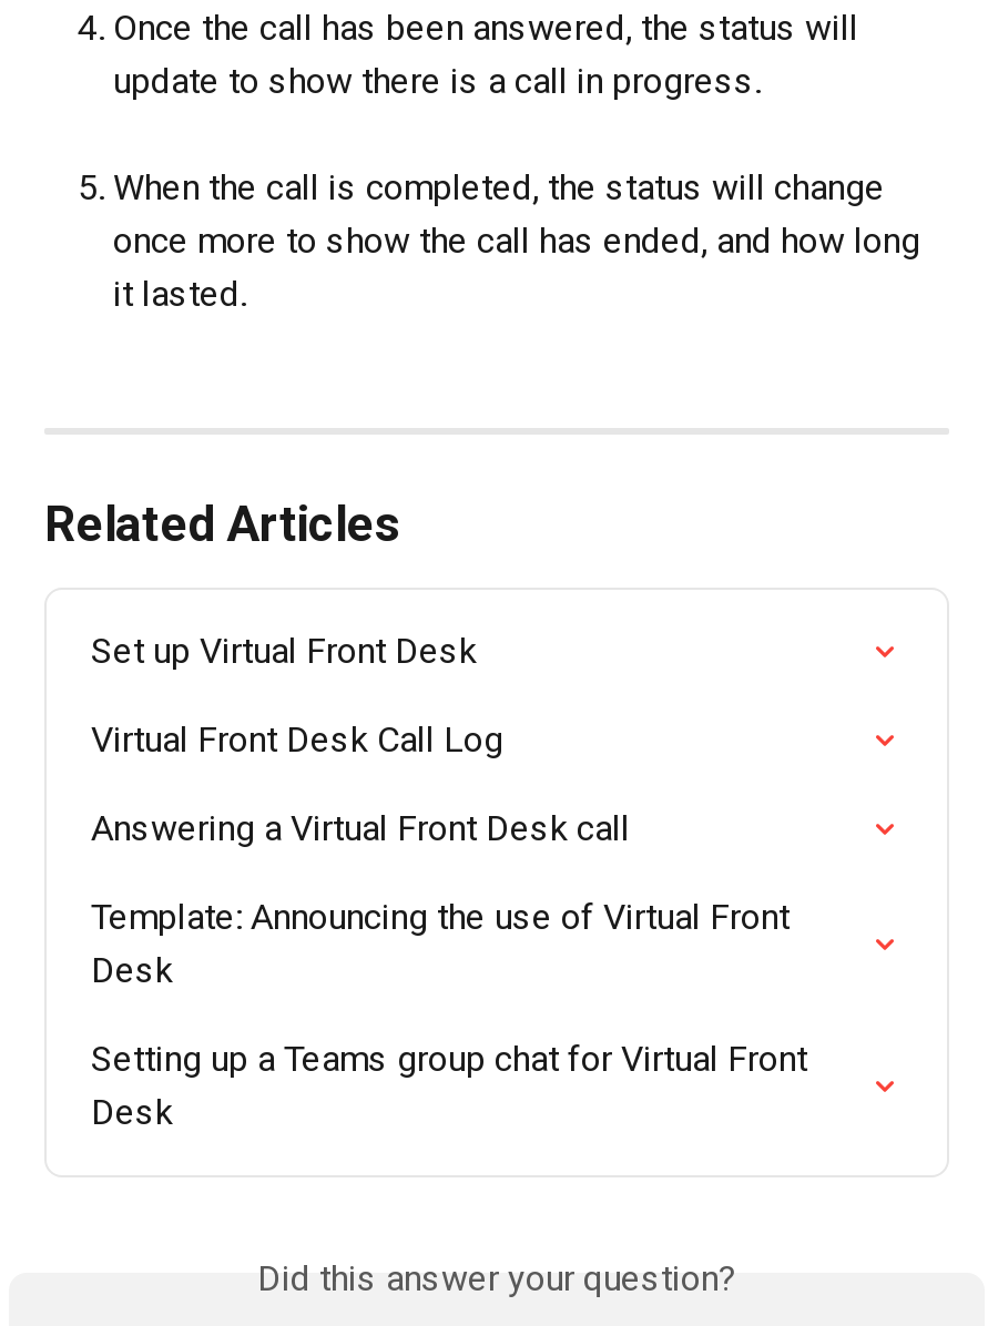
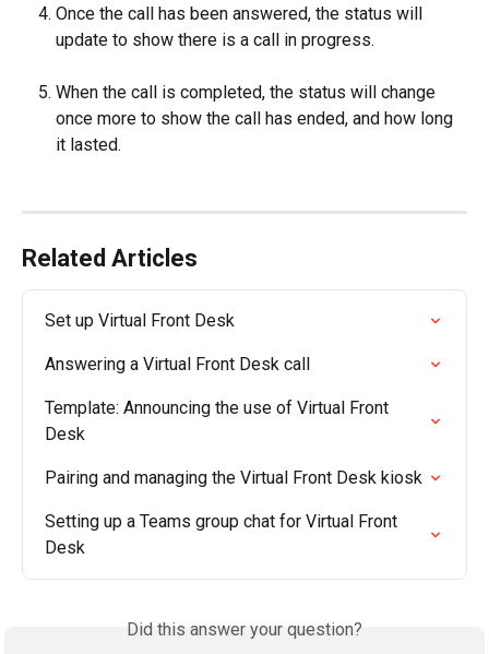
[91,719,503,761] Virtual Front Desk Call Log -> none
moved [91,808,798,992] -> [45,354,393,445]: Answering a Virtual Front Desk call | Template: Announcing the use of Virtual Front | Desk
none -> [45,468,422,488] Pairing and managing the Virtual Front Desk kiosk

